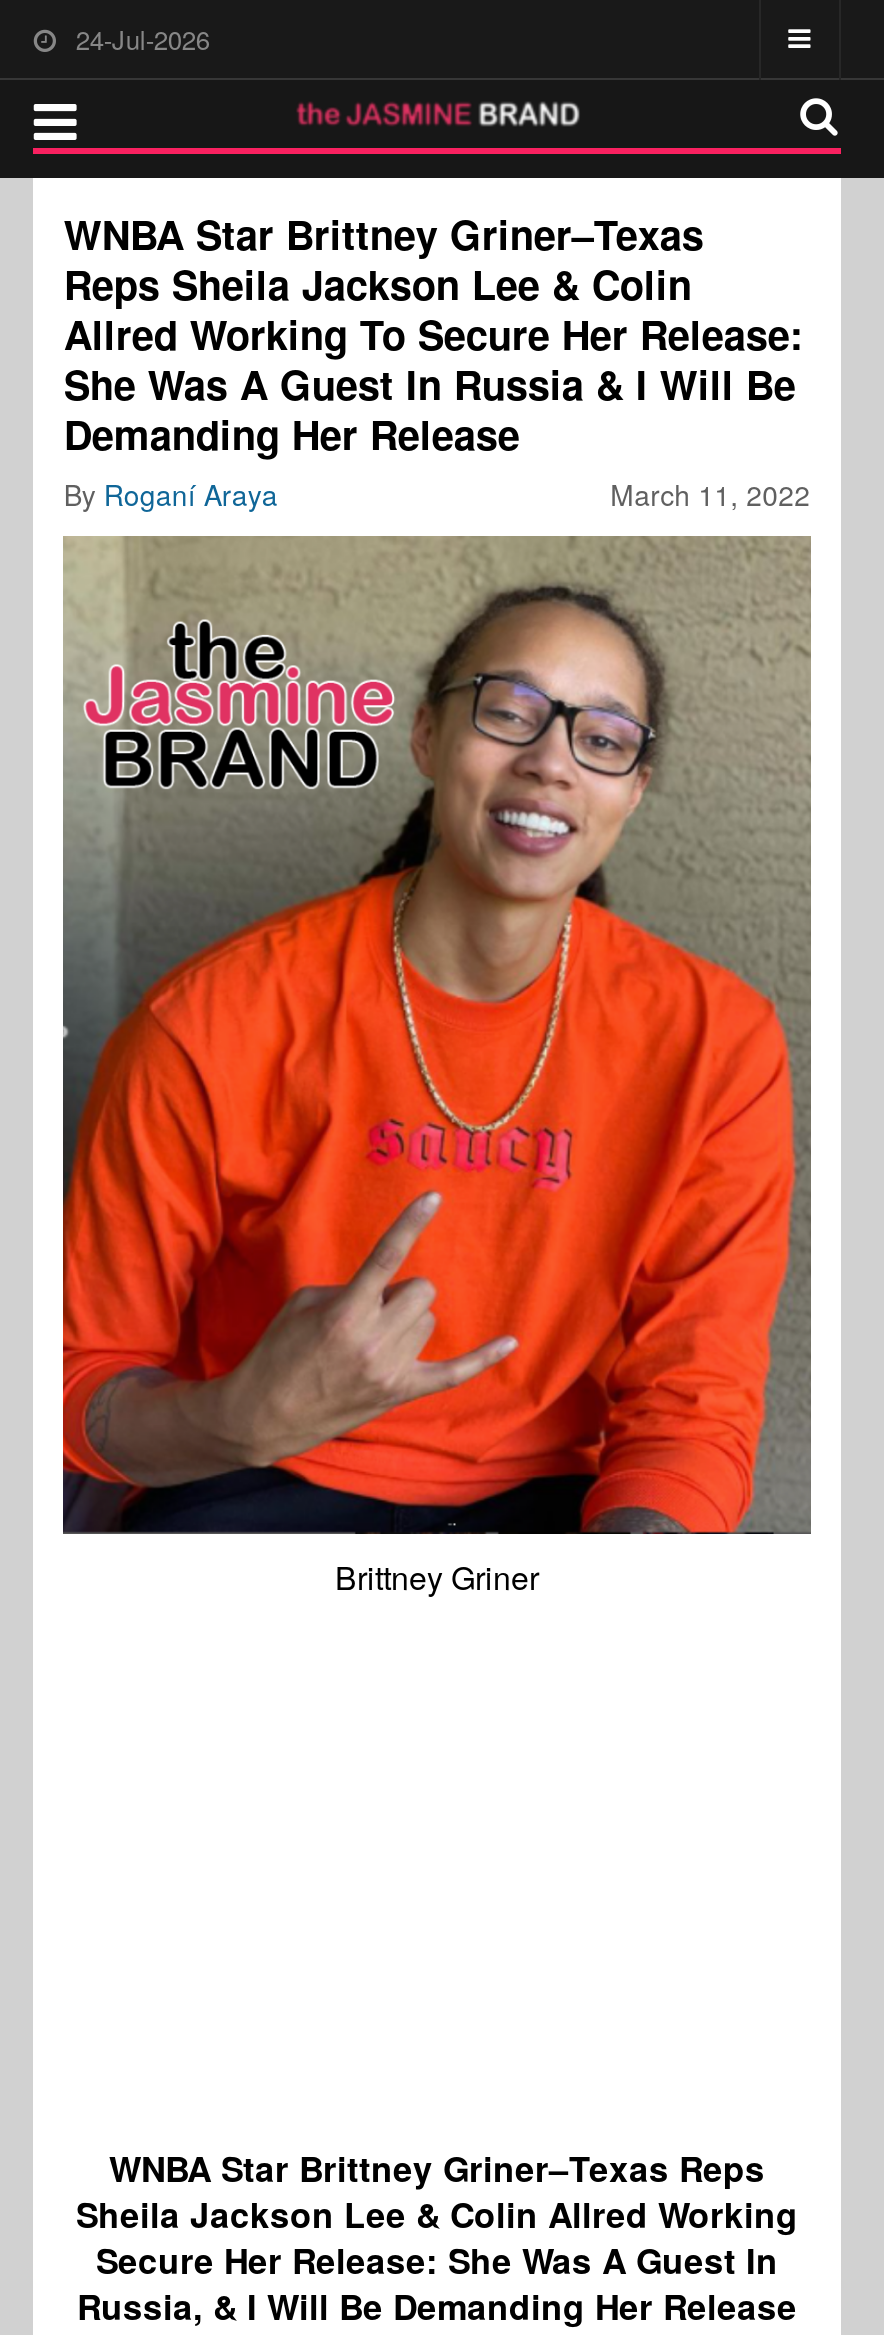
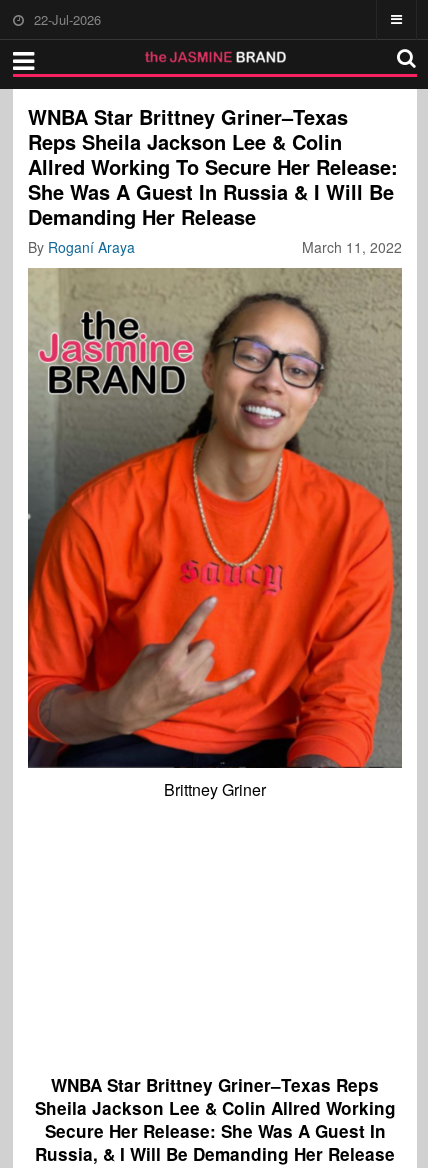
[76,20,210,58] 24-Jul-2026 -> [34,10,101,29] 22-Jul-2026

